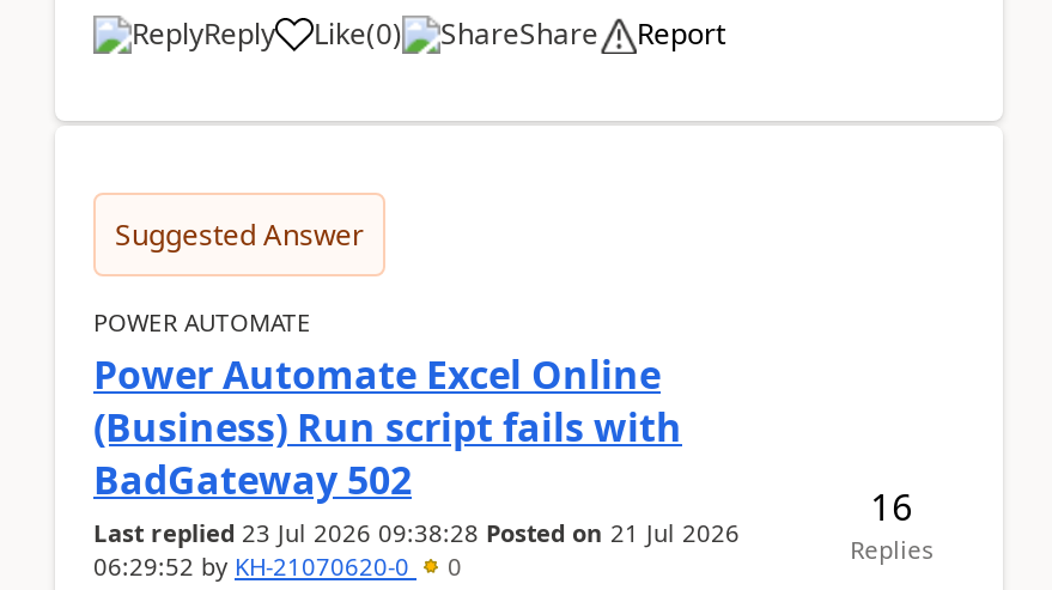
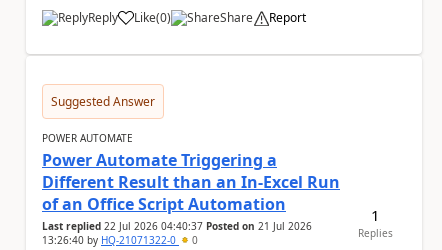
[93,348,740,583] Power Automate Excel Online | (Business) Run script fails with | BadGateway 502 | Last replied 23 Jul 2026 09:38:28 Posted on 21 Jul 2026 | 06:29:52 by KH-21070620-0 -> [42,149,340,247] Power Automate Triggering a | Different Result than an In-Excel Run | of an Office Script Automation | Last replied 22 Jul 2026 04:40:37 Posted on 21 Jul 2026 | 13:26:40 by HQ-21071322-0
[871,482,914,530] 16 -> [371,205,380,225] 1

